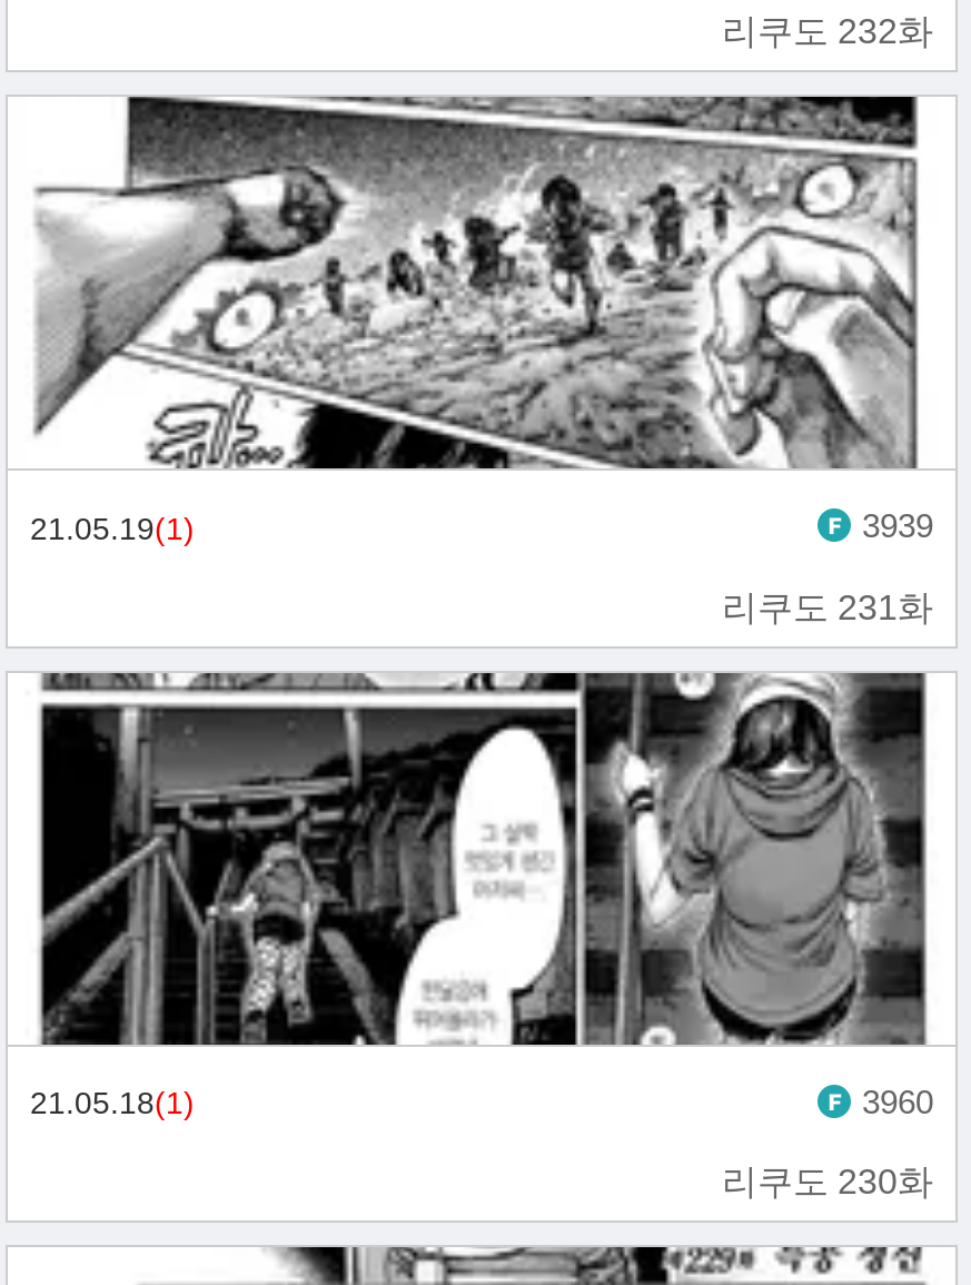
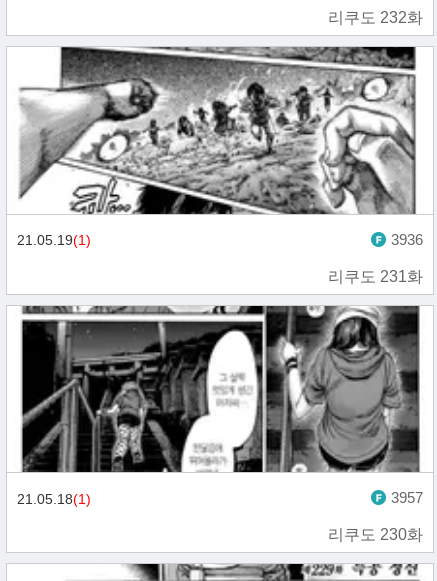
[862,506,933,544] 3939 -> [391,231,423,248] 3936
[862,1081,933,1119] 3960 -> [391,489,423,506] 3957

